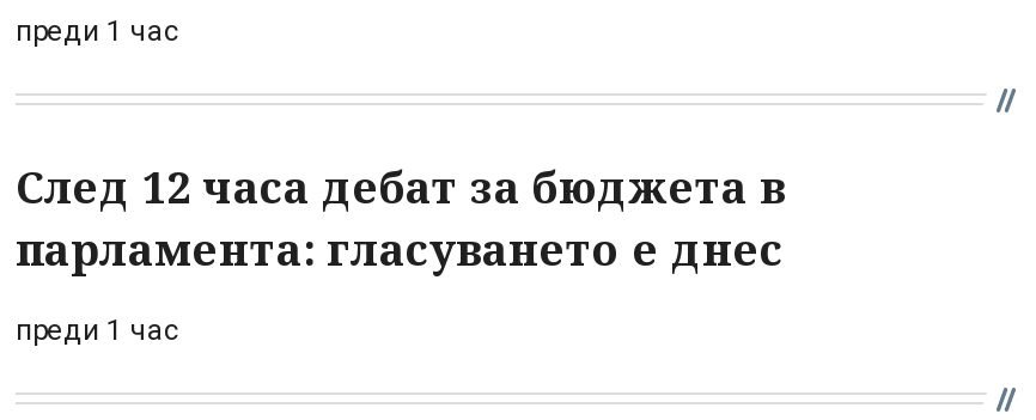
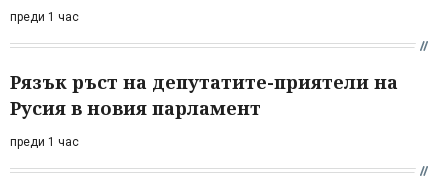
[16,158,786,278] След 12 часа дебат за бюджета в | парламента: гласуването е днес -> [10,70,398,120] Рязък ръст на депутатите-приятели на | Русия в новия парламент

